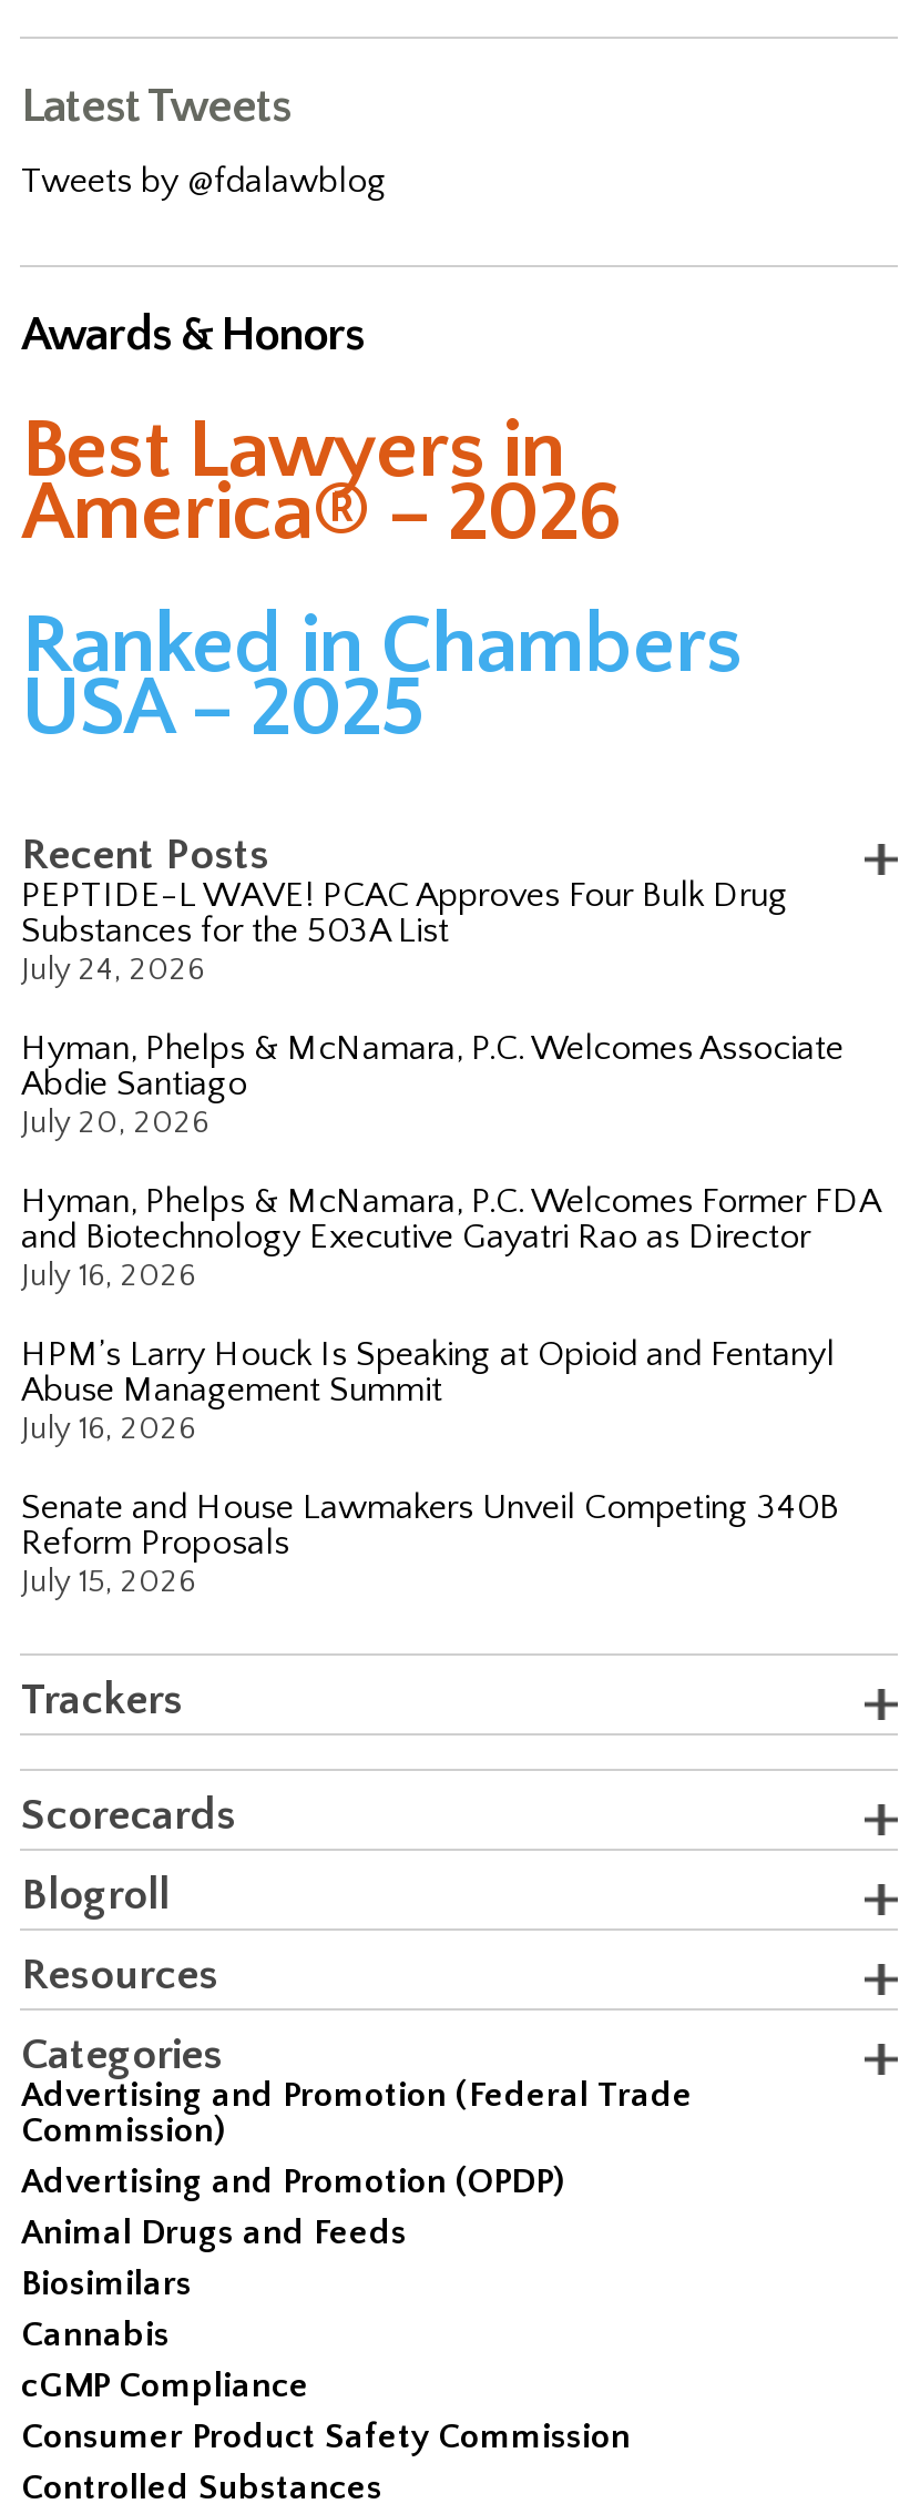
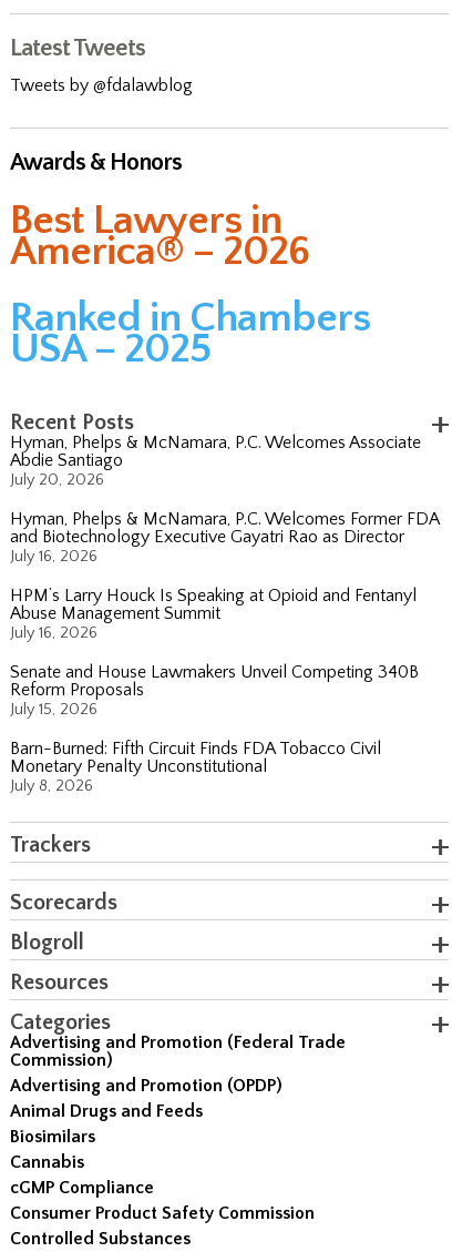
[21,875,788,988] PEPTIDE-L WAVE! PCAC Approves Four Bulk Drug | Substances for the 503A List | July 24, 2026 -> none
moved [21,1028,879,1600] -> [10,432,439,718]: Hyman, Phelps & McNamara, P.C. Welcomes Associate | Abdie Santiago | July 20, 2026 | ... | Reform Proposals | July 15, 2026
none -> [10,738,382,795] Barn-Burned: Fifth Circuit Finds FDA Tobacco Civil | Monetary Penalty Unconstitutional | July 8, 2026

